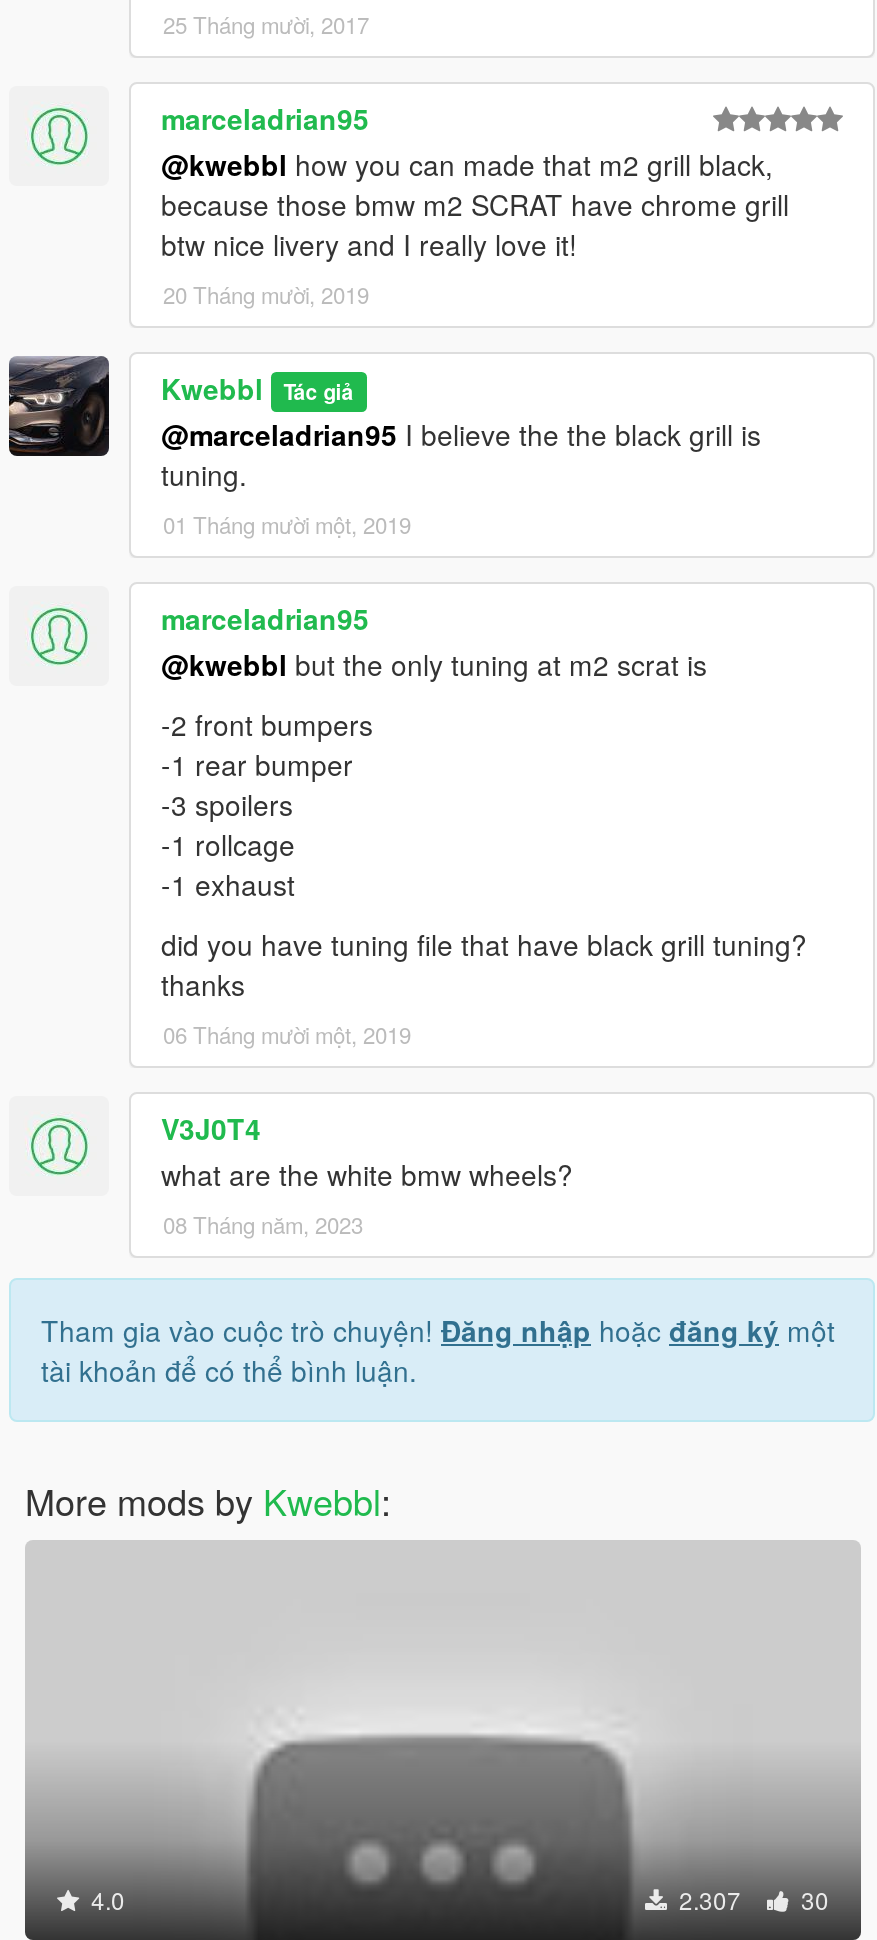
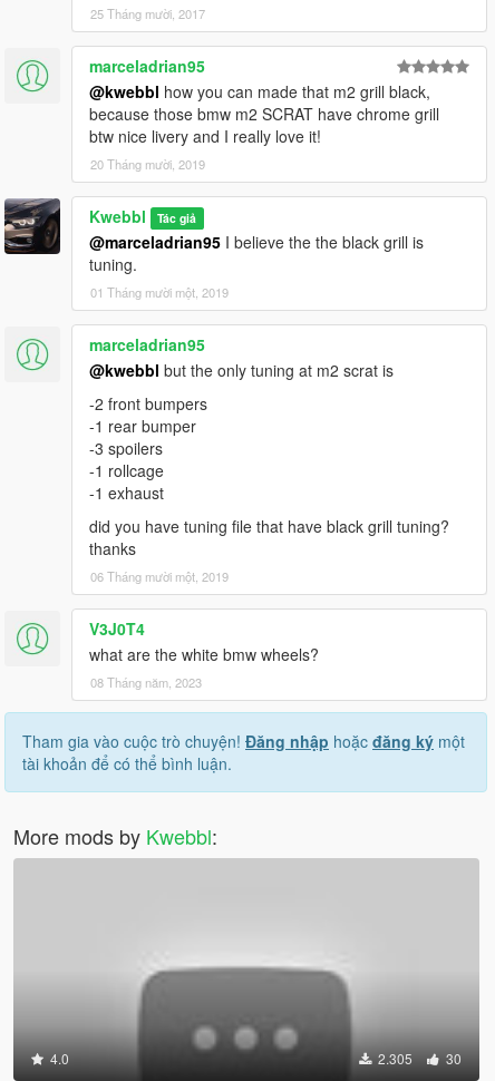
[673,1882,829,1916] 2.307 30 -> [375,1049,462,1068] 2.305 30

